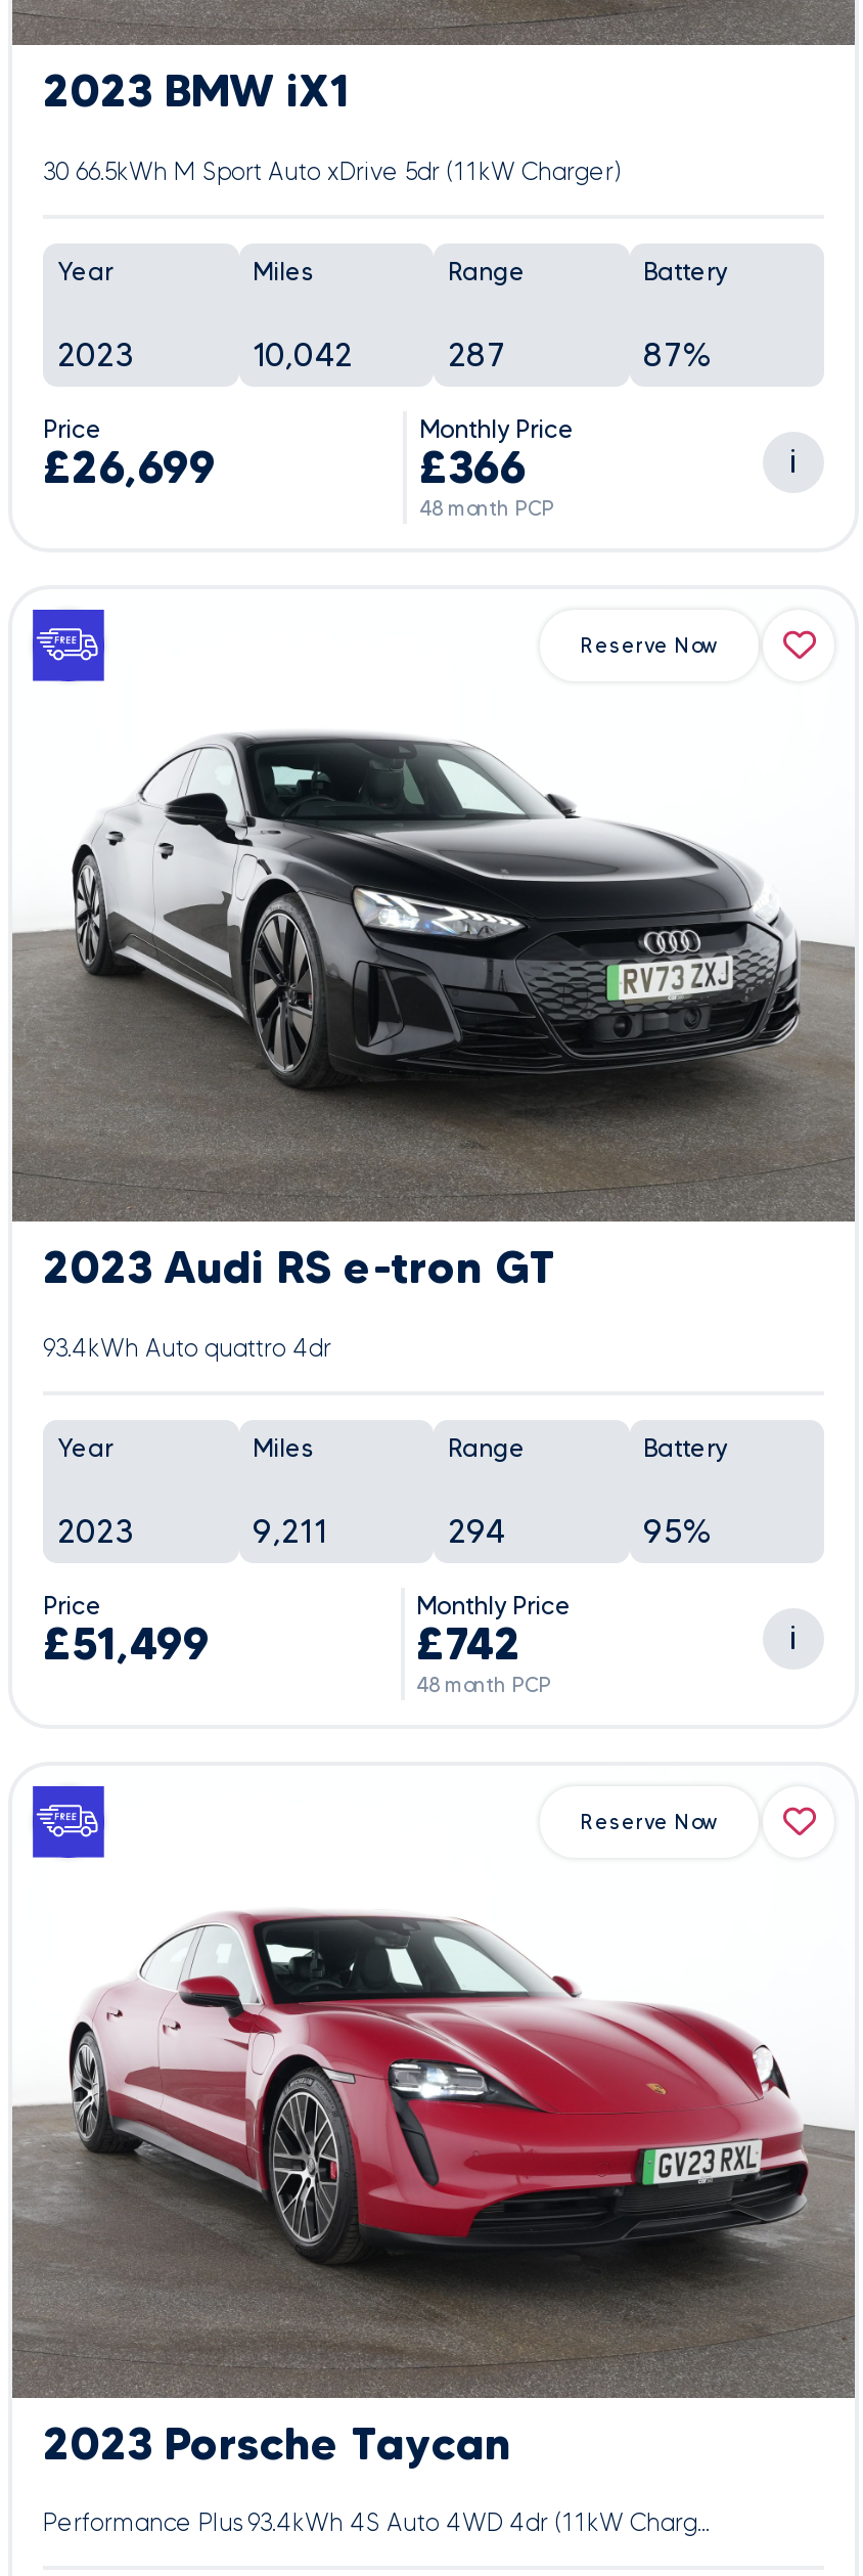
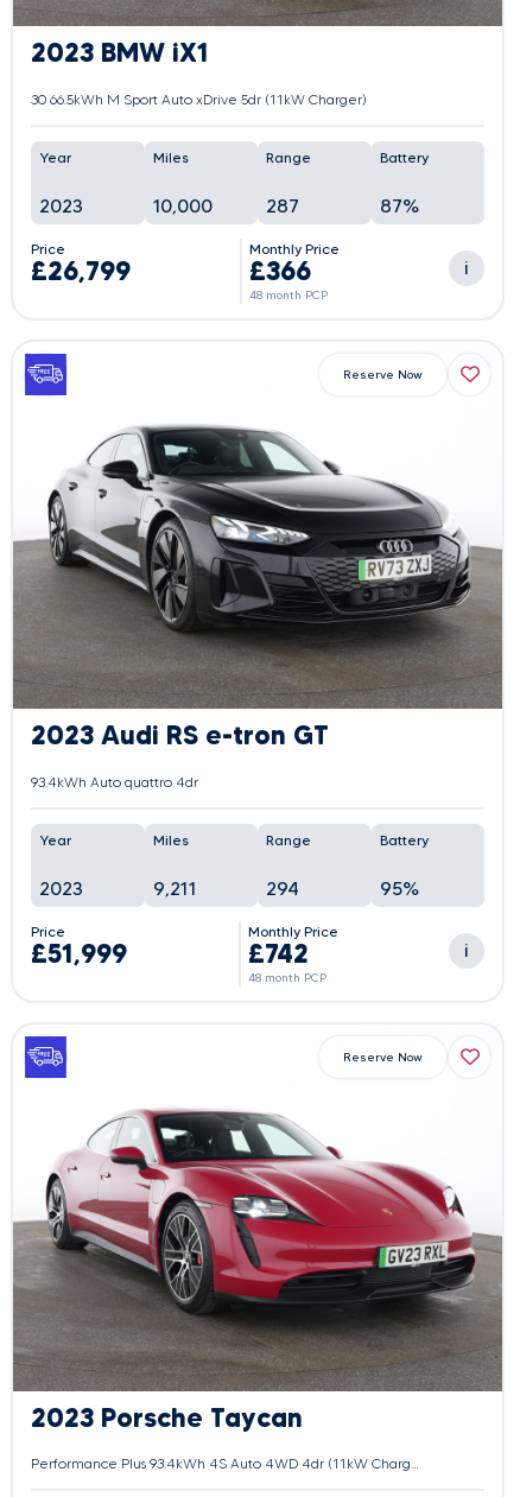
[253,335,353,374] 10,042 -> [153,195,212,217] 10,000
[43,440,215,495] £26,699 -> [31,255,131,287] £26,799
[43,1616,209,1671] £51,499 -> [31,937,127,970] £51,999

